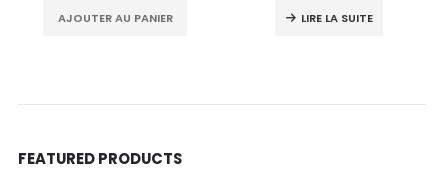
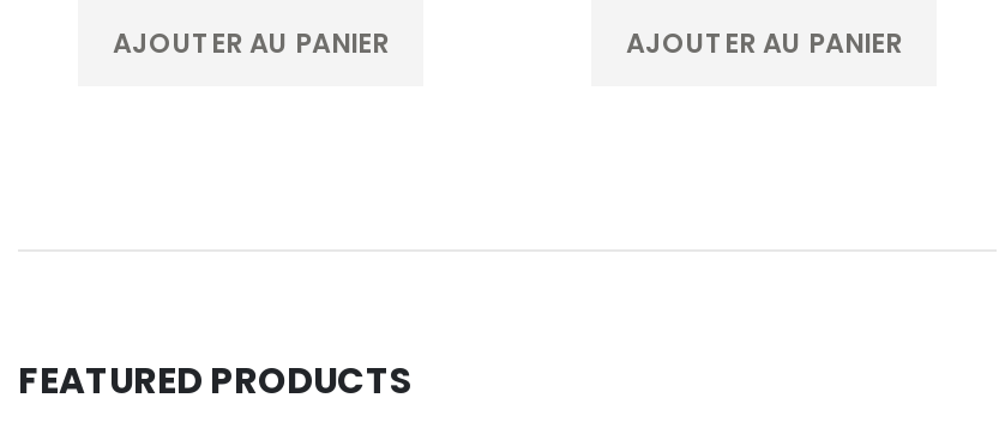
[300,10,372,26] LIRE LA SUITE -> [626,24,902,63] AJOUTER AU PANIER

